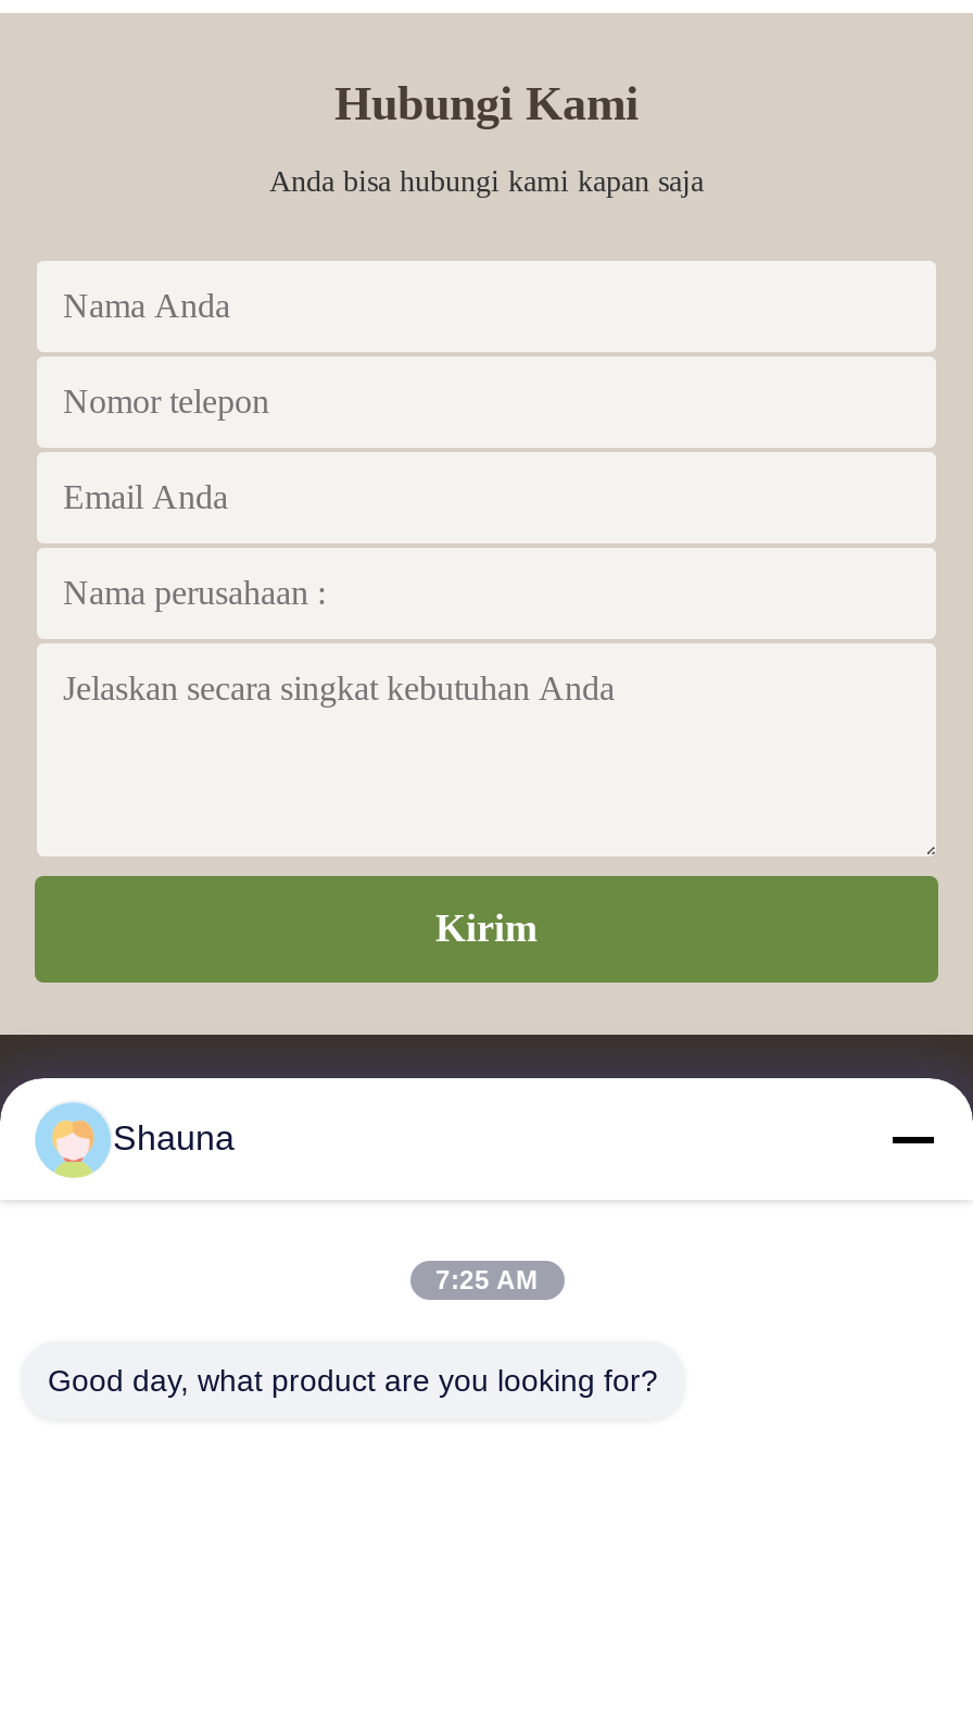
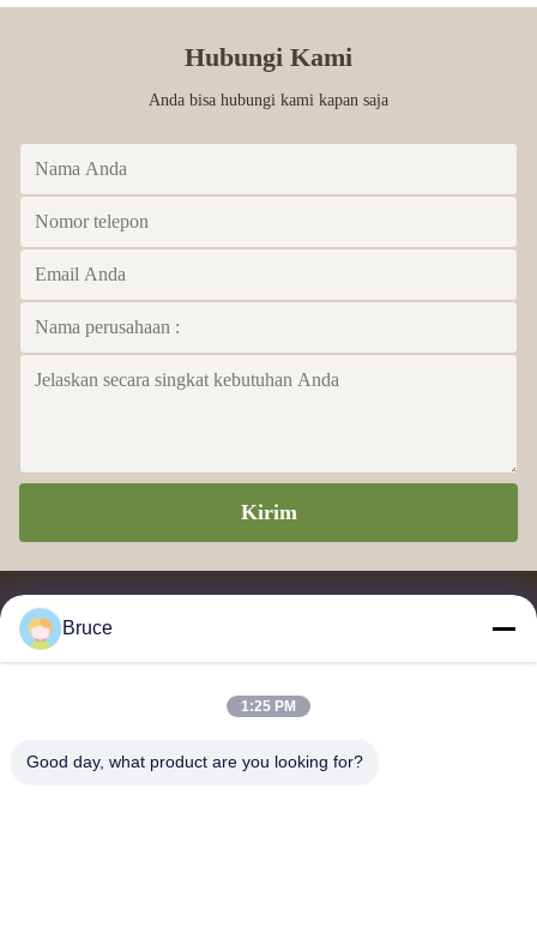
[113,1119,235,1156] Shauna -> [62,618,113,638] Bruce
[435,1265,538,1296] 7:25 AM -> [241,698,296,715] 1:25 PM

